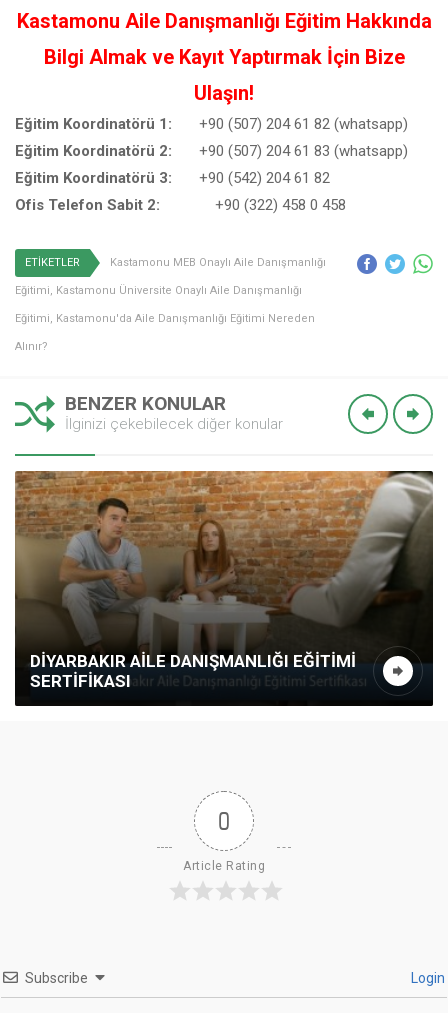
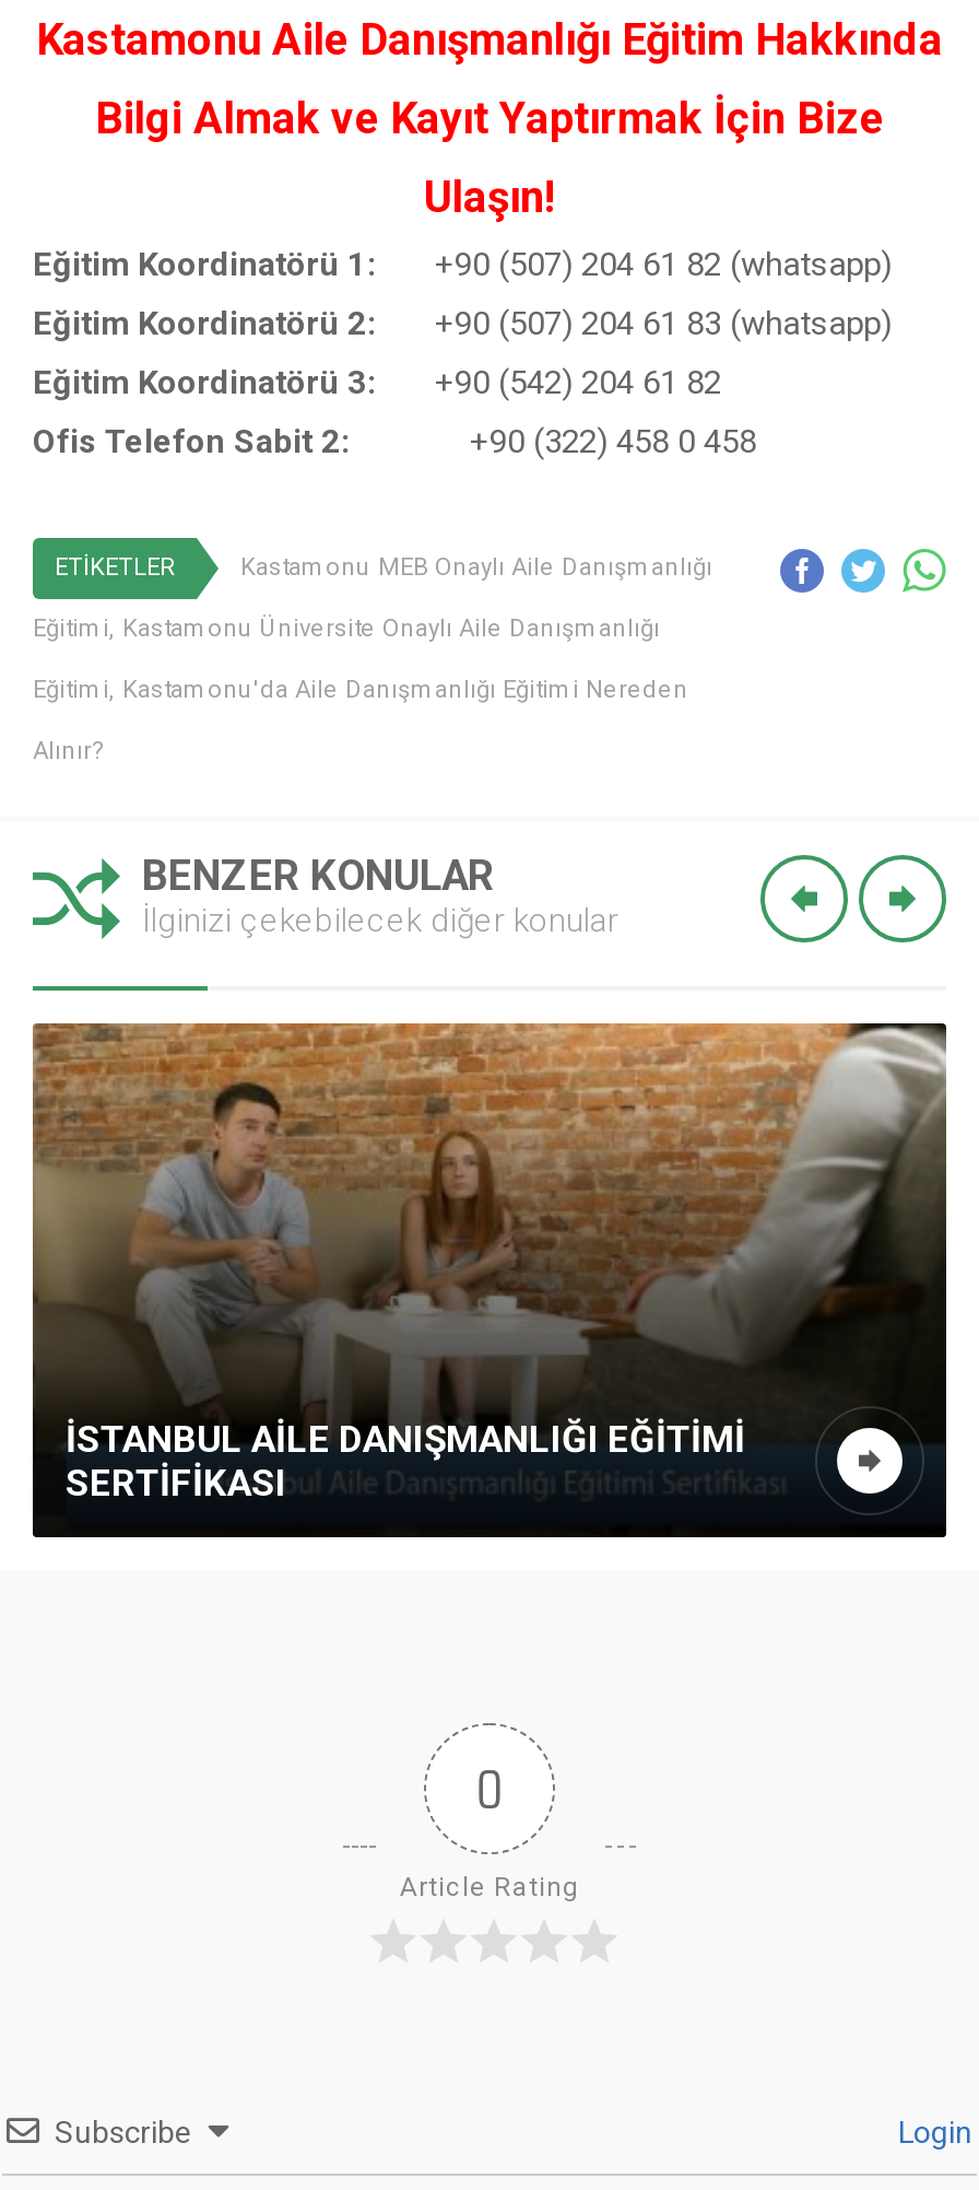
[30,651,356,671] DIYARBAKIR AILE DANIŞMANLIĞI EĞITIMI -> [66,1418,745,1462] İSTANBUL AILE DANIŞMANLIĞI EĞITIMI

